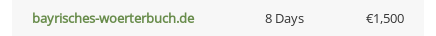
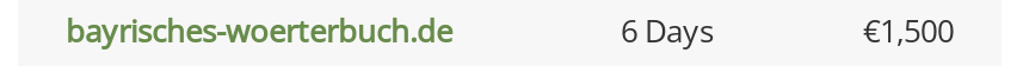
[264,9,303,27] 8 Days -> [621,9,714,52] 6 Days

